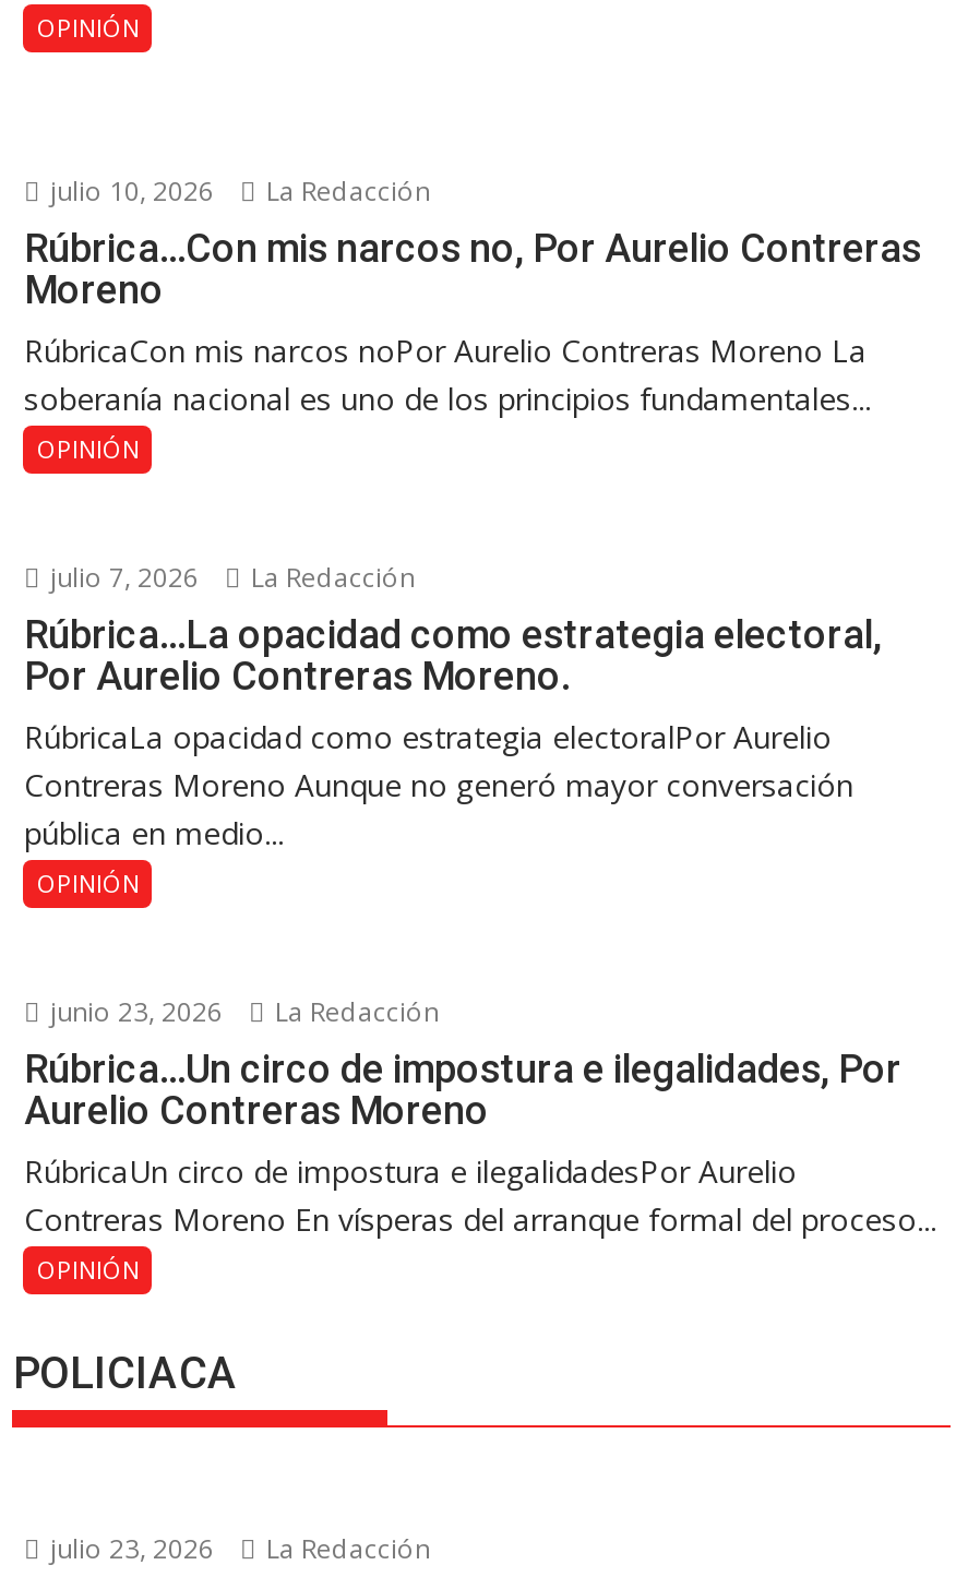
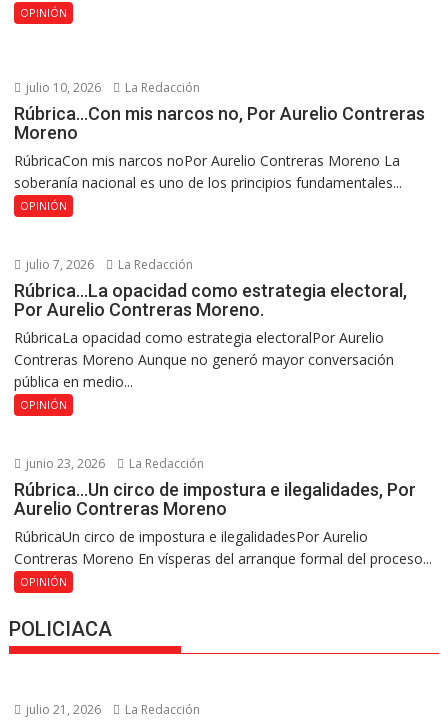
[44,1530,430,1567] julio 23, 2026 La Redacción -> [23,701,200,718] julio 21, 2026 La Redacción

